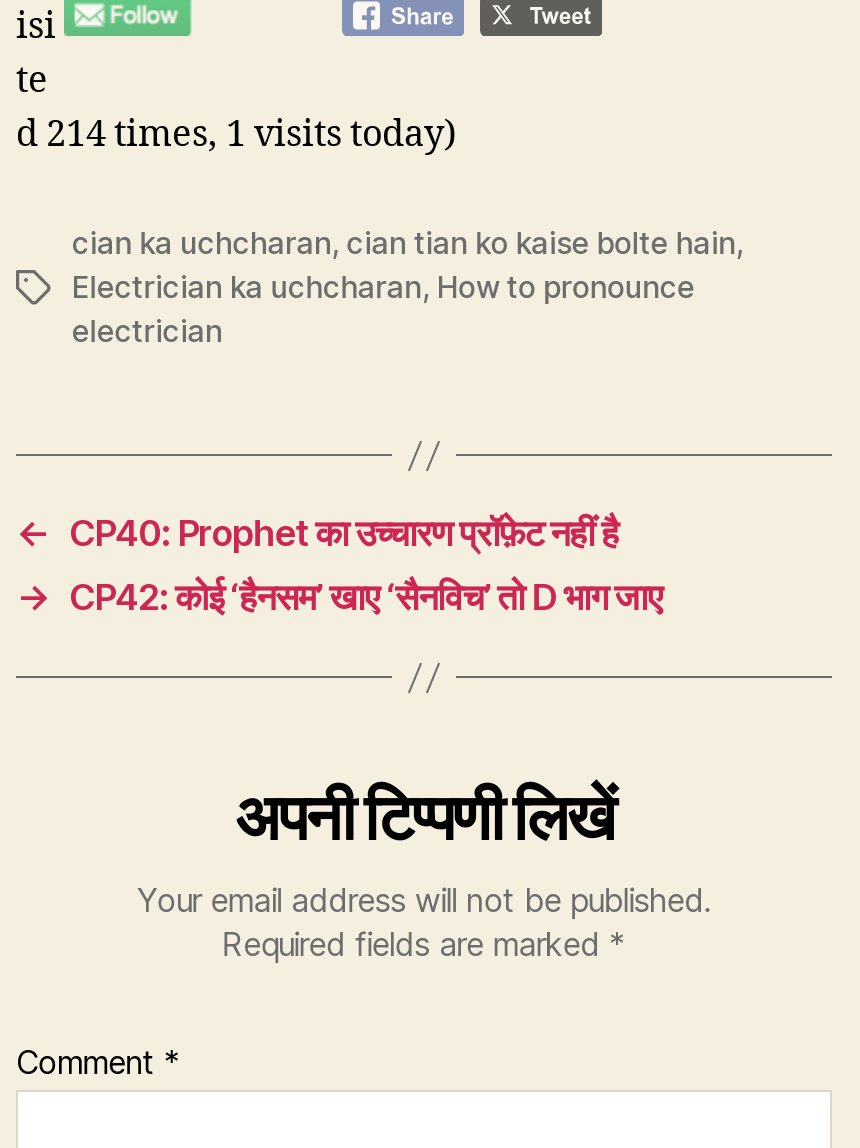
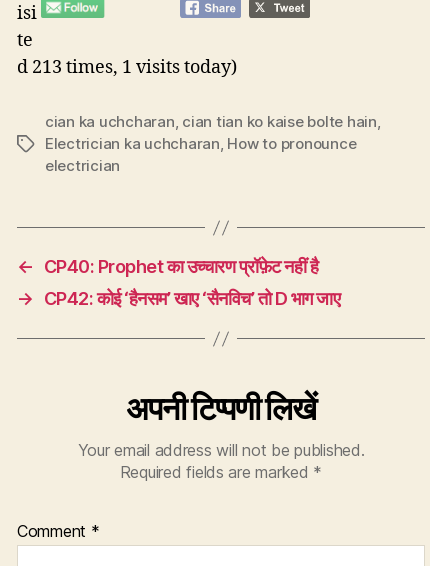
[16,112,456,158] d 214 times, 1 visits today) -> [17,56,237,79] d 213 times, 1 visits today)

